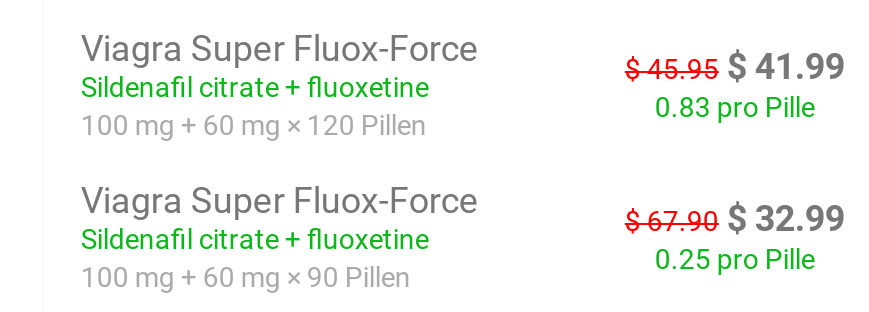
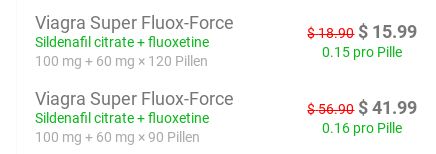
[625,45,845,87] $ 45.95 $ 41.99 -> [307,21,417,42] $ 18.90 $ 15.99
[655,91,815,123] 0.83 pro Pille -> [322,44,402,60] 0.15 pro Pille
[625,197,845,239] $ 67.90 $ 32.99 -> [307,97,417,118] $ 56.90 $ 41.99
[655,243,815,275] 0.25 pro Pille -> [322,120,402,136] 0.16 pro Pille

